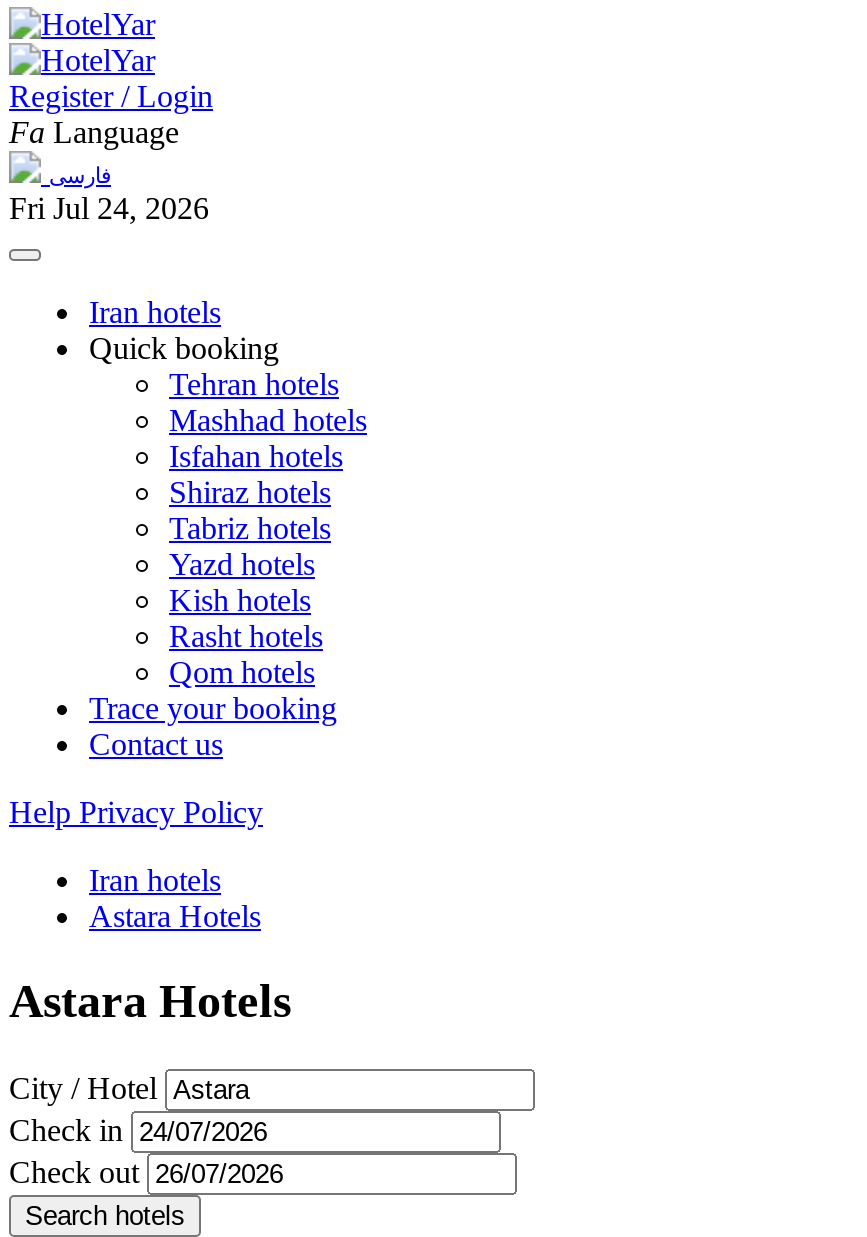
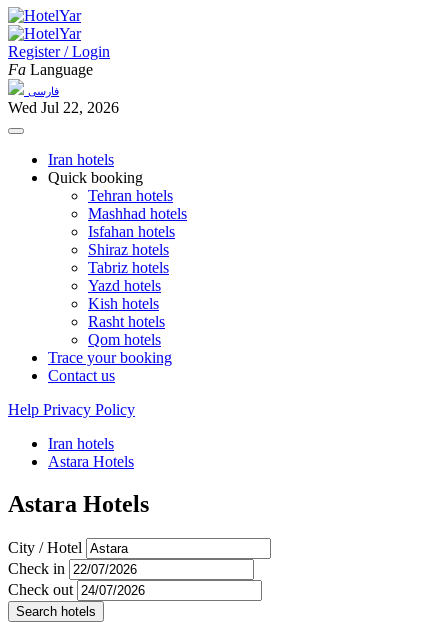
[9,191,209,225] Fri Jul 24, 2026 -> [8,99,119,116] Wed Jul 22, 2026

